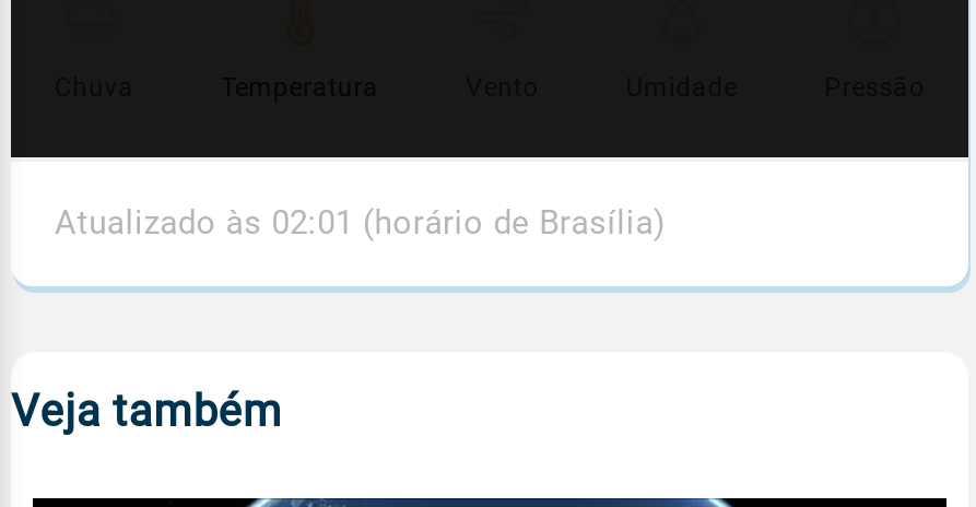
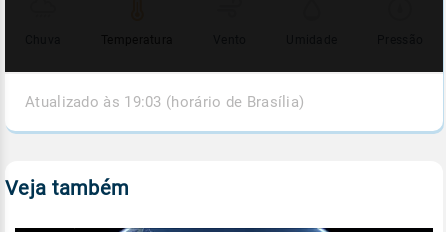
[55,203,665,243] Atualizado às 02:01 (horário de Brasília) -> [25,93,304,111] Atualizado às 19:03 (horário de Brasília)

